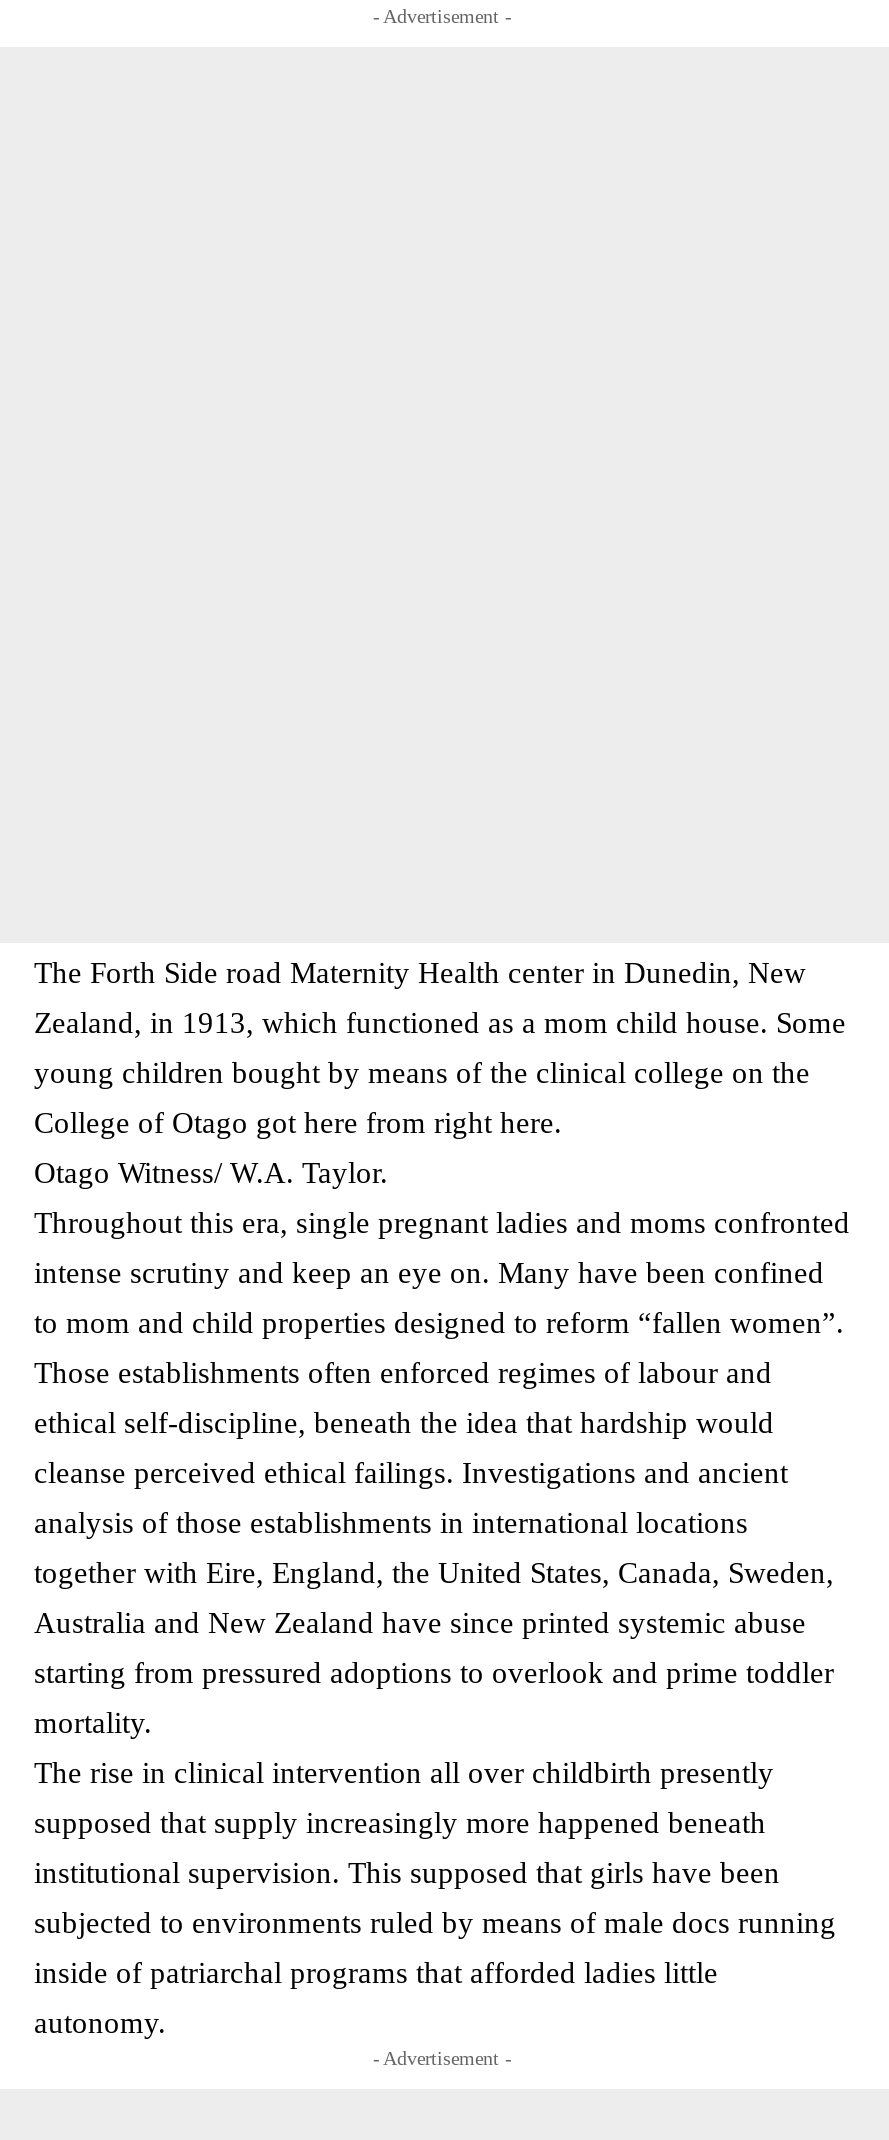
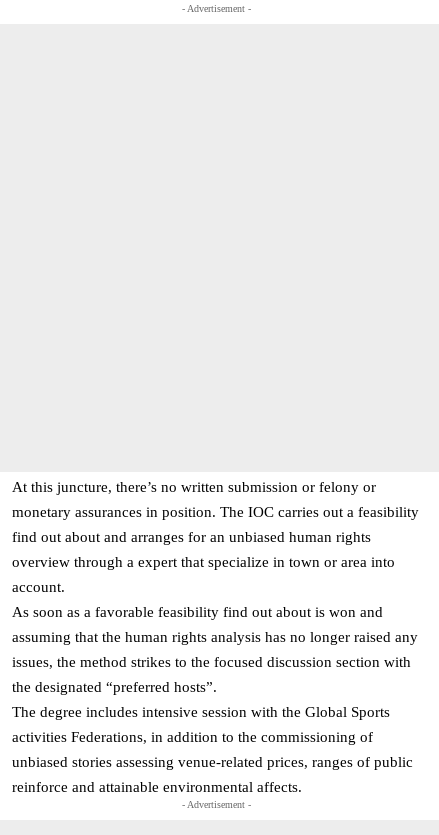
[34,958,850,2040] The Forth Side road Maternity Health center in Dunedin, New | Zealand, in 1913, which functioned as a mom child house. Some | young children bought by means of the clinical college on the | College of Otago got here from right here. | Otago Witness/ W.A. Taylor. | Throughout this era, single pregnant ladies and moms confronted | intense scrutiny and keep an eye on. Many have been confined | to mom and child properties designed to reform “fallen women”. | Those establishments often enforced regimes of labour and | ethical self-discipline, beneath the idea that hardship would | cleanse perceived ethical failings. Investigations and ancient | analysis of those establishments in international locations | together with Eire, England, the United States, Canada, Sweden, | Australia and New Zealand have since printed systemic abuse | starting from pressured adoptions to overlook and prime toddler | mortality. | The rise in clinical intervention all over childbirth presently | supposed that supply increasingly more happened beneath | institutional supervision. This supposed that girls have been | subjected to environments ruled by means of male docs running | inside of patriarchal programs that afforded ladies little | autonomy. -> [12,479,419,795] At this juncture, there’s no written submission or felony or | monetary assurances in position. The IOC carries out a feasibility | find out about and arranges for an unbiased human rights | overview through a expert that specialize in town or area into | account. | As soon as a favorable feasibility find out about is won and | assuming that the human rights analysis has no longer raised any | issues, the method strikes to the focused discussion section with | the designated “preferred hosts”. | The degree includes intensive session with the Global Sports | activities Federations, in addition to the commissioning of | unbiased stories assessing venue-related prices, ranges of public | reinforce and attainable environmental affects.

